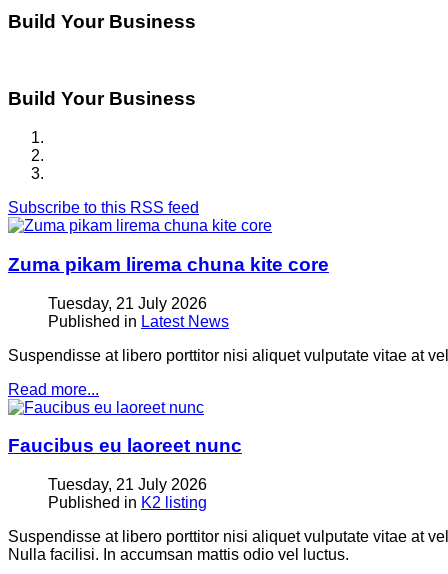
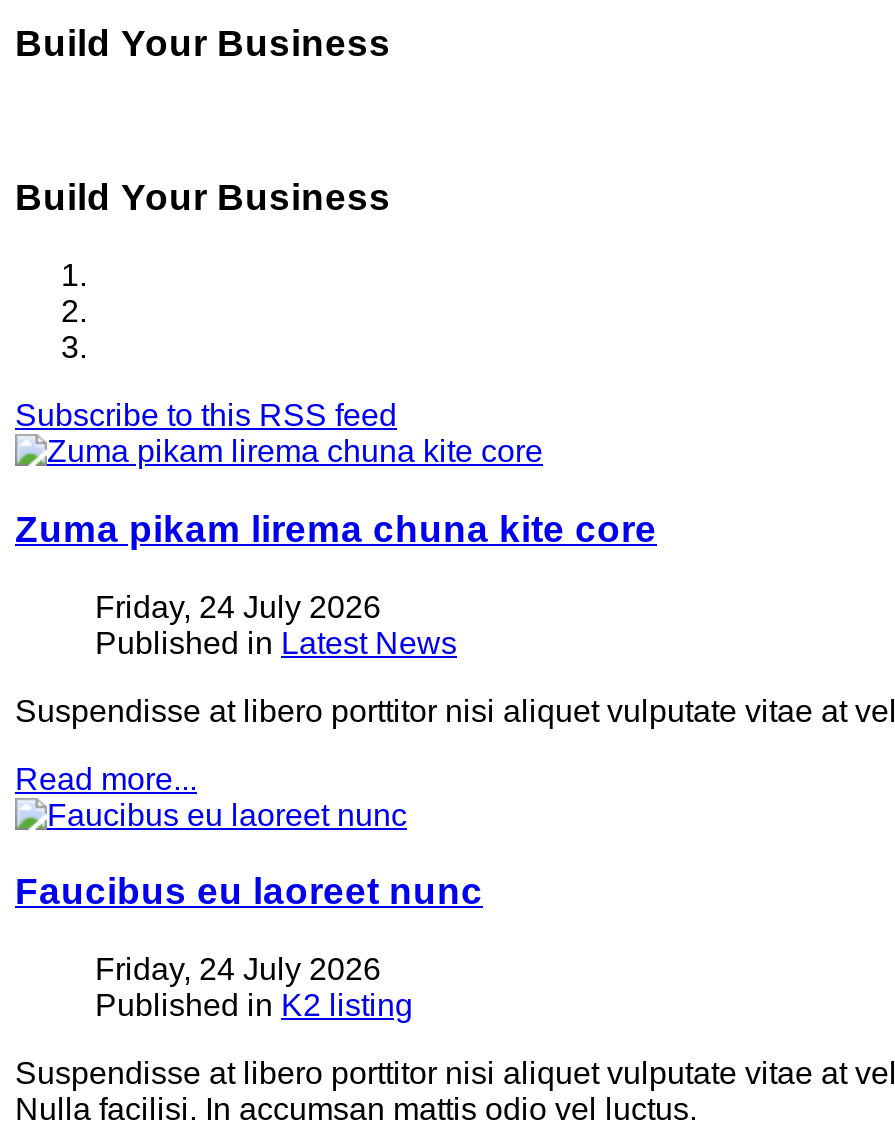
[48,295,207,312] Tuesday, 21 July 2026 -> [95,589,381,623] Friday, 24 July 2026
[48,476,207,493] Tuesday, 21 July 2026 -> [95,952,381,986] Friday, 24 July 2026

